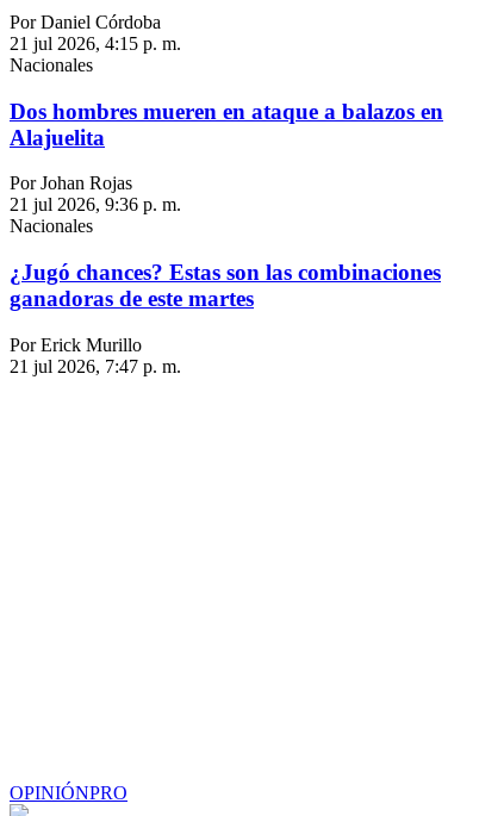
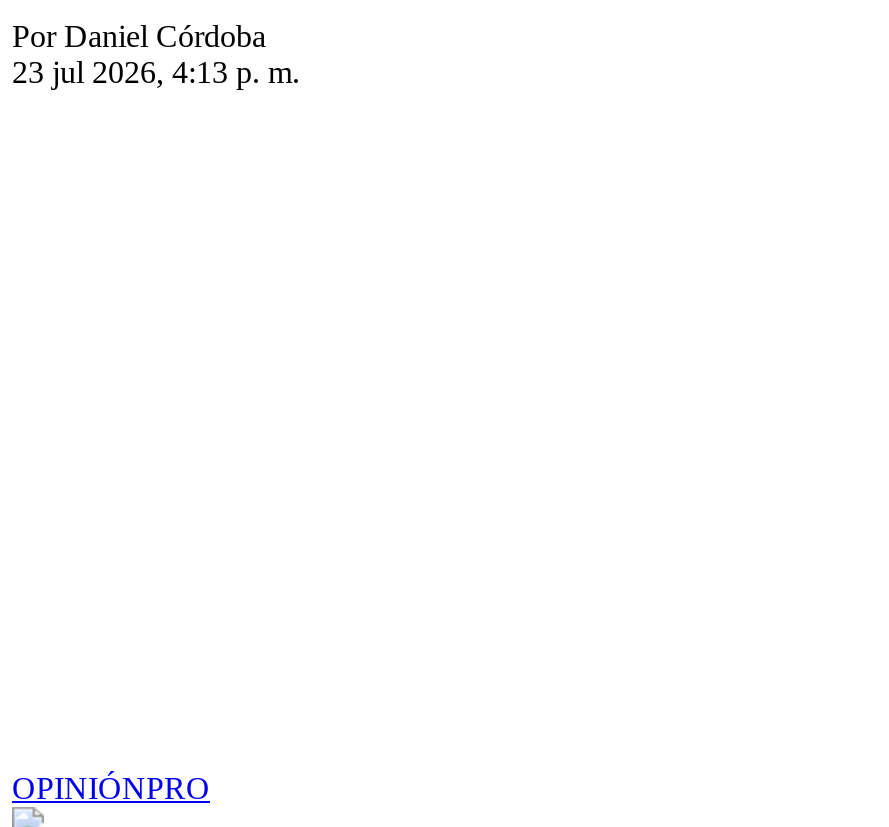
[10,33,443,376] 21 jul 2026, 4:15 p. m. | Nacionales | Dos hombres mueren en ataque a balazos en | Alajuelita | Por Johan Rojas | 21 jul 2026, 9:36 p. m. | Nacionales | ¿Jugó chances? Estas son las combinaciones | ganadoras de este martes | Por Erick Murillo | 21 jul 2026, 7:47 p. m. -> [12,55,300,89] 23 jul 2026, 4:13 p. m.

